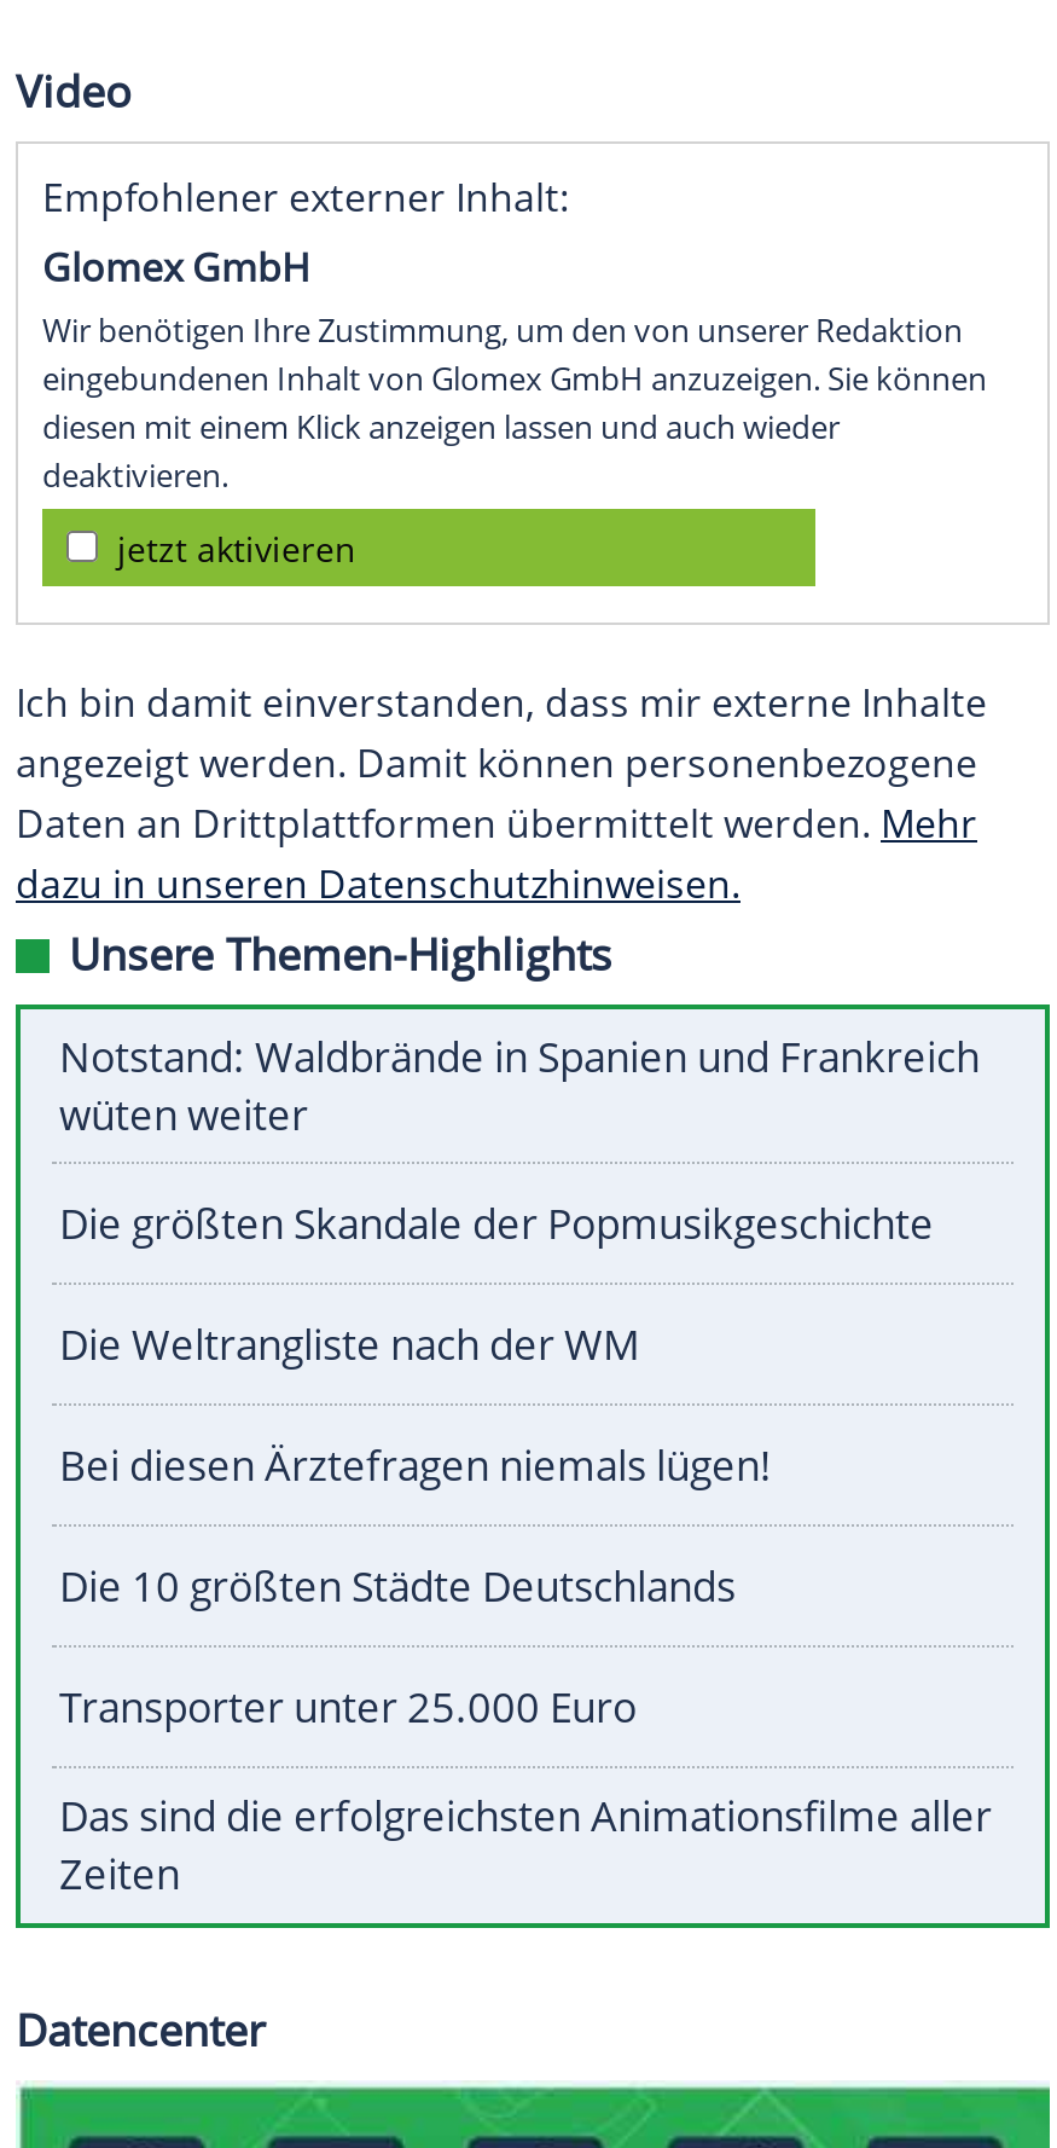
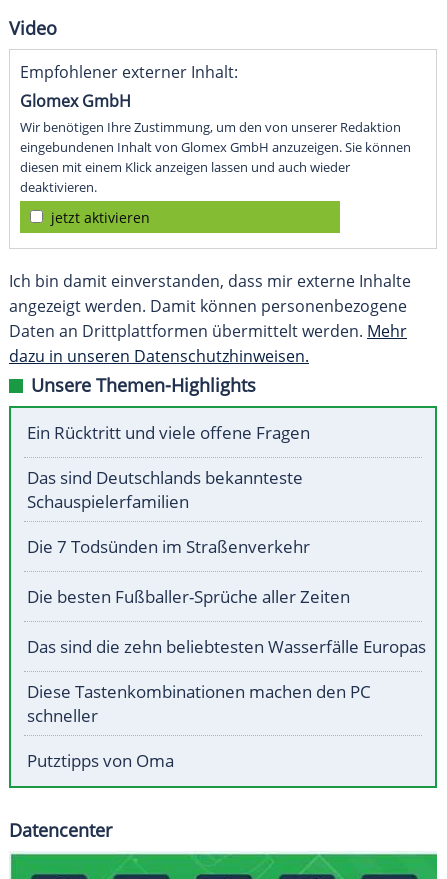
[59,1029,980,1143] Notstand: Waldbrände in Spanien und Frankreich | wüten weiter -> [27,421,310,444] Ein Rücktritt und viele offene Fragen
[59,1196,934,1252] Die größten Skandale der Popmusikgeschichte -> [27,466,303,513] Das sind Deutschlands bekannteste | Schauspielerfamilien
[59,1317,639,1373] Die Weltrangliste nach der WM -> [27,535,310,558] Die 7 Todsünden im Straßenverkehr
[59,1438,772,1494] Bei diesen Ärztefragen niemals lügen! -> [27,585,350,608] Die besten Fußballer-Sprüche aller Zeiten
[59,1559,736,1614] Die 10 größten Städte Deutschlands -> [27,635,426,658] Das sind die zehn beliebtesten Wasserfälle Europas
[59,1680,637,1735] Transporter unter 25.000 Euro -> [27,680,371,727] Diese Tastenkombinationen machen den PC | schneller
[59,1789,992,1902] Das sind die erfolgreichsten Animationsfilme aller | Zeiten -> [27,749,174,772] Putztipps von Oma

